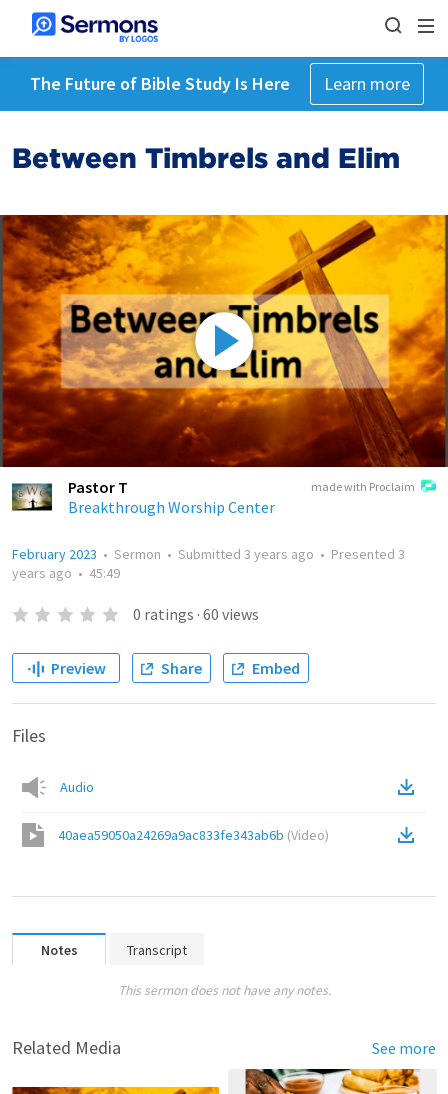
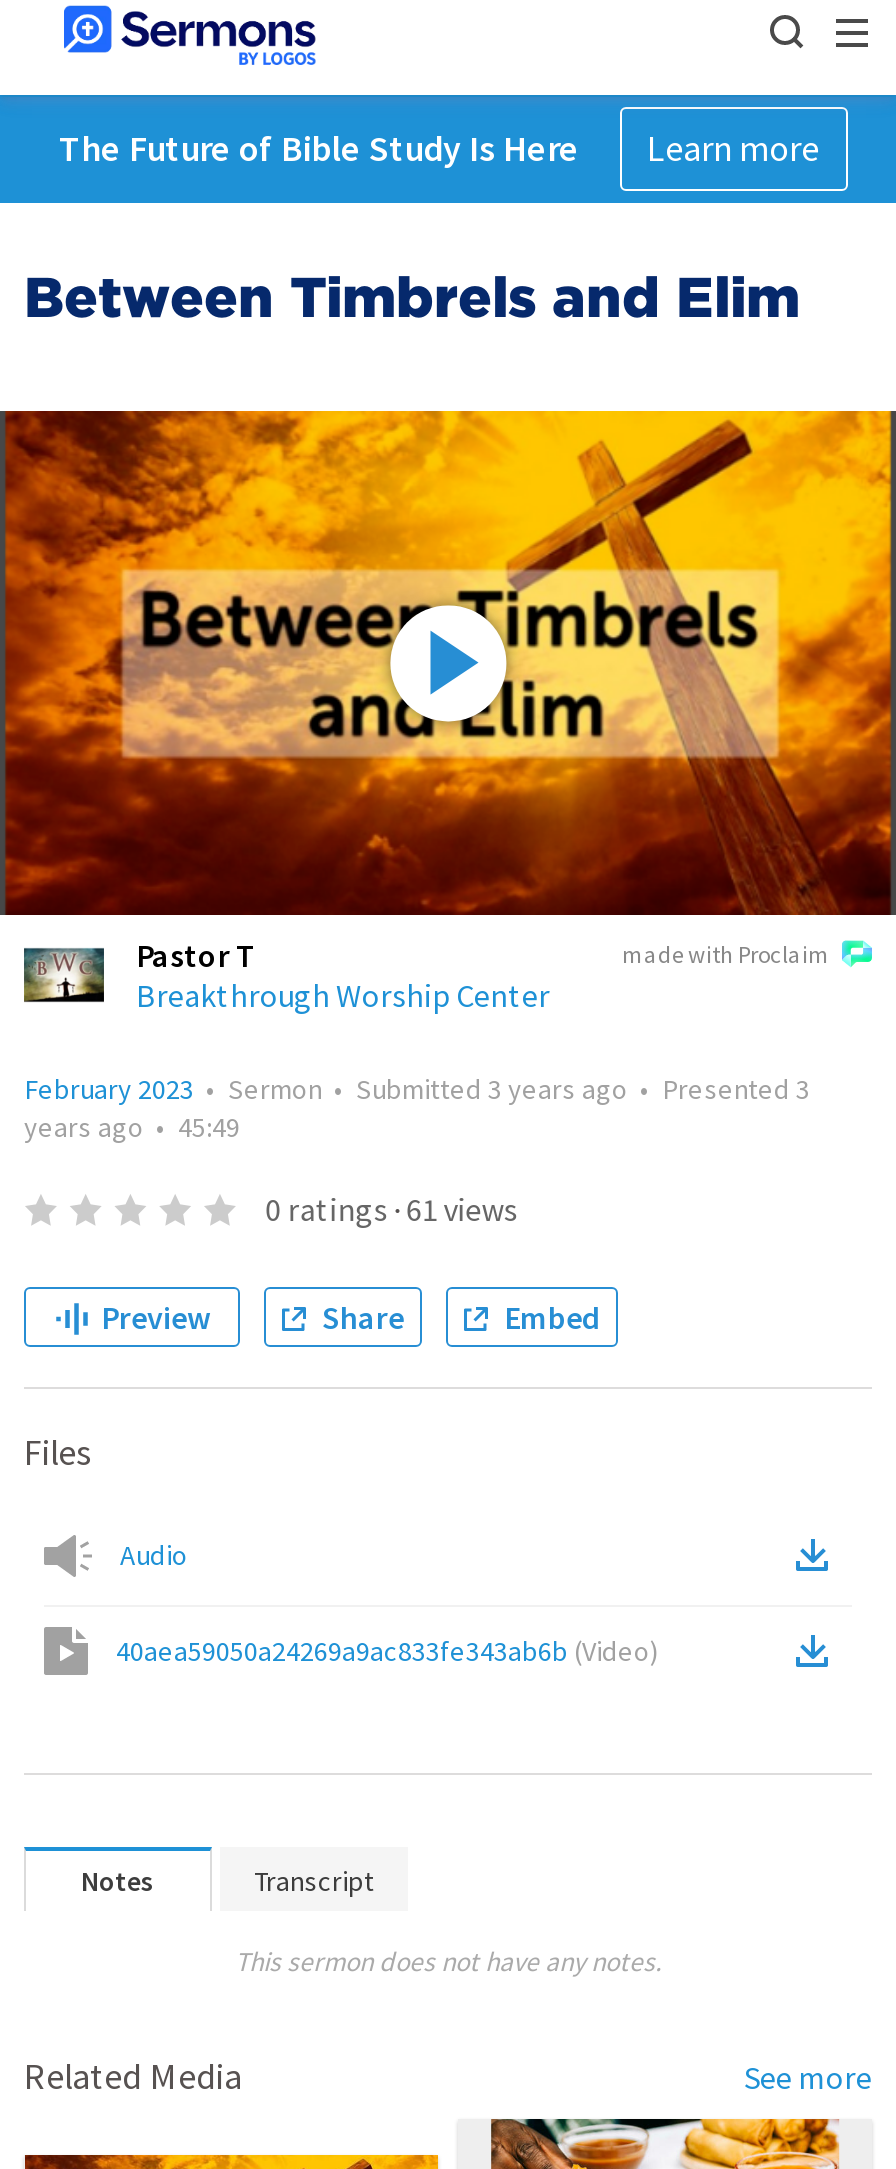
[133,604,259,624] 0 ratings · 60 views -> [265,1189,517,1229] 0 ratings · 61 views

